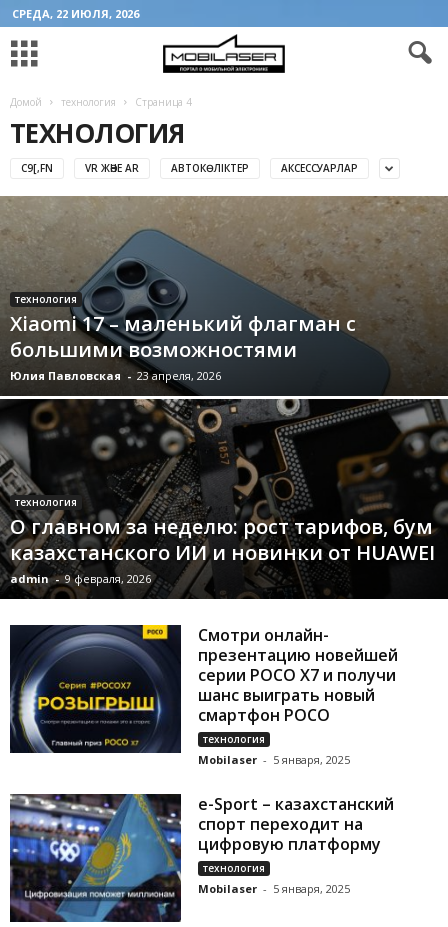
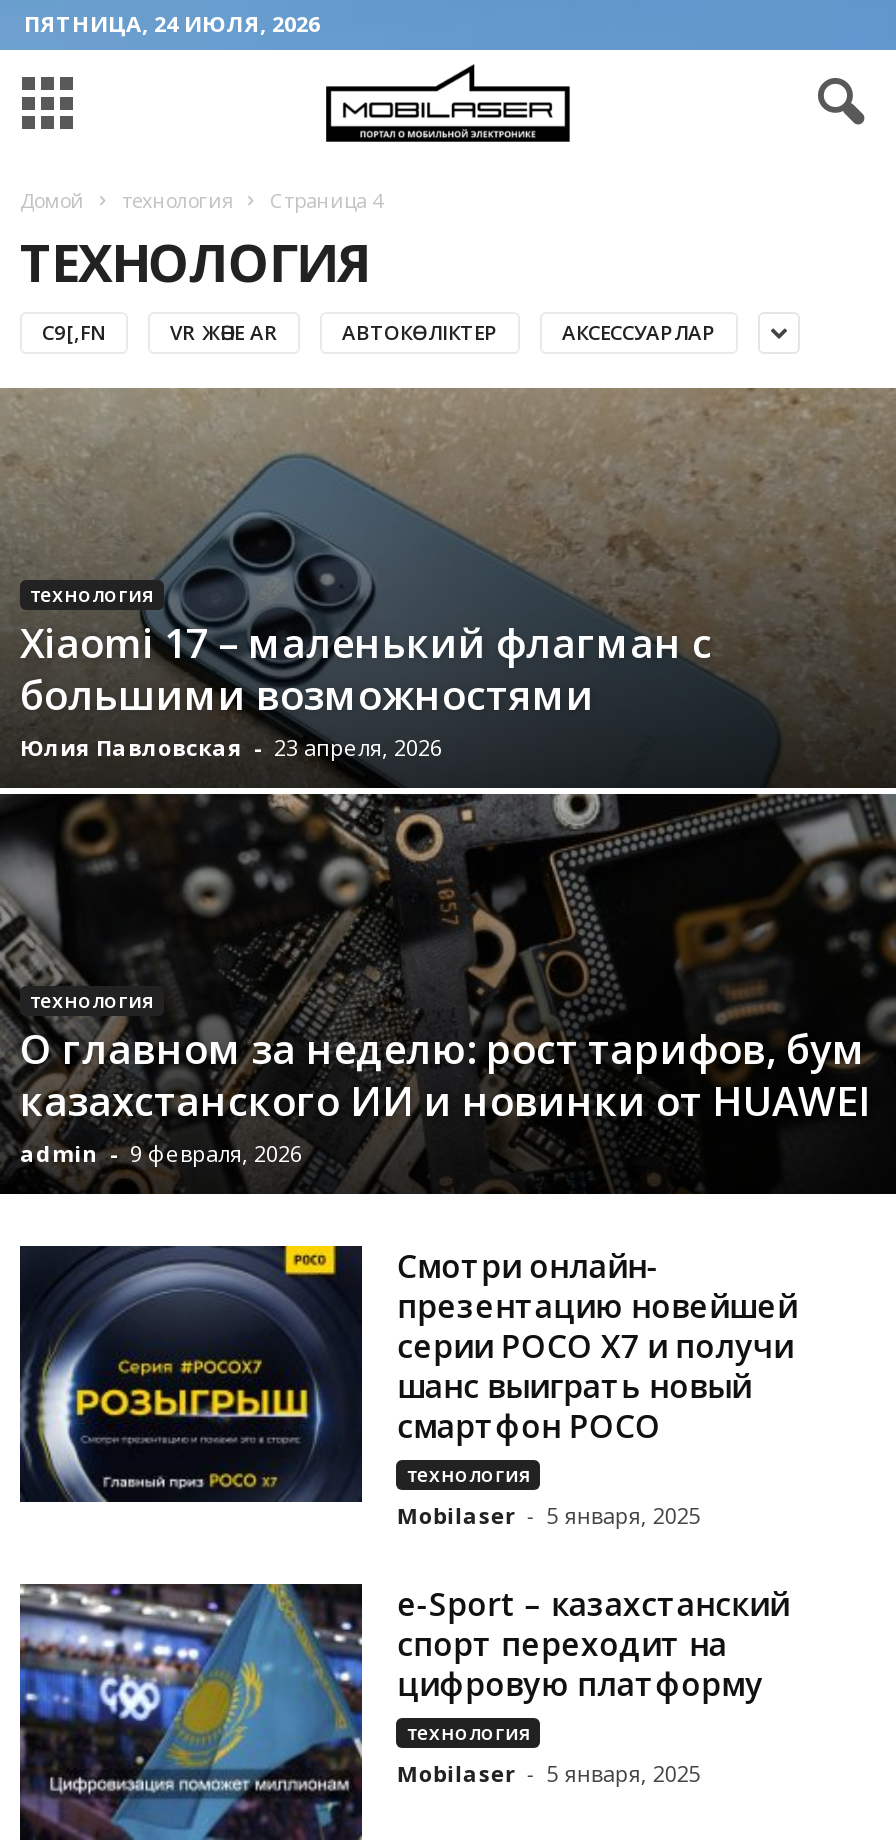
[12,6,139,21] СРЕДА, 22 ИЮЛЯ, 2026 -> [24,8,320,38] ПЯТНИЦА, 24 ИЮЛЯ, 2026

